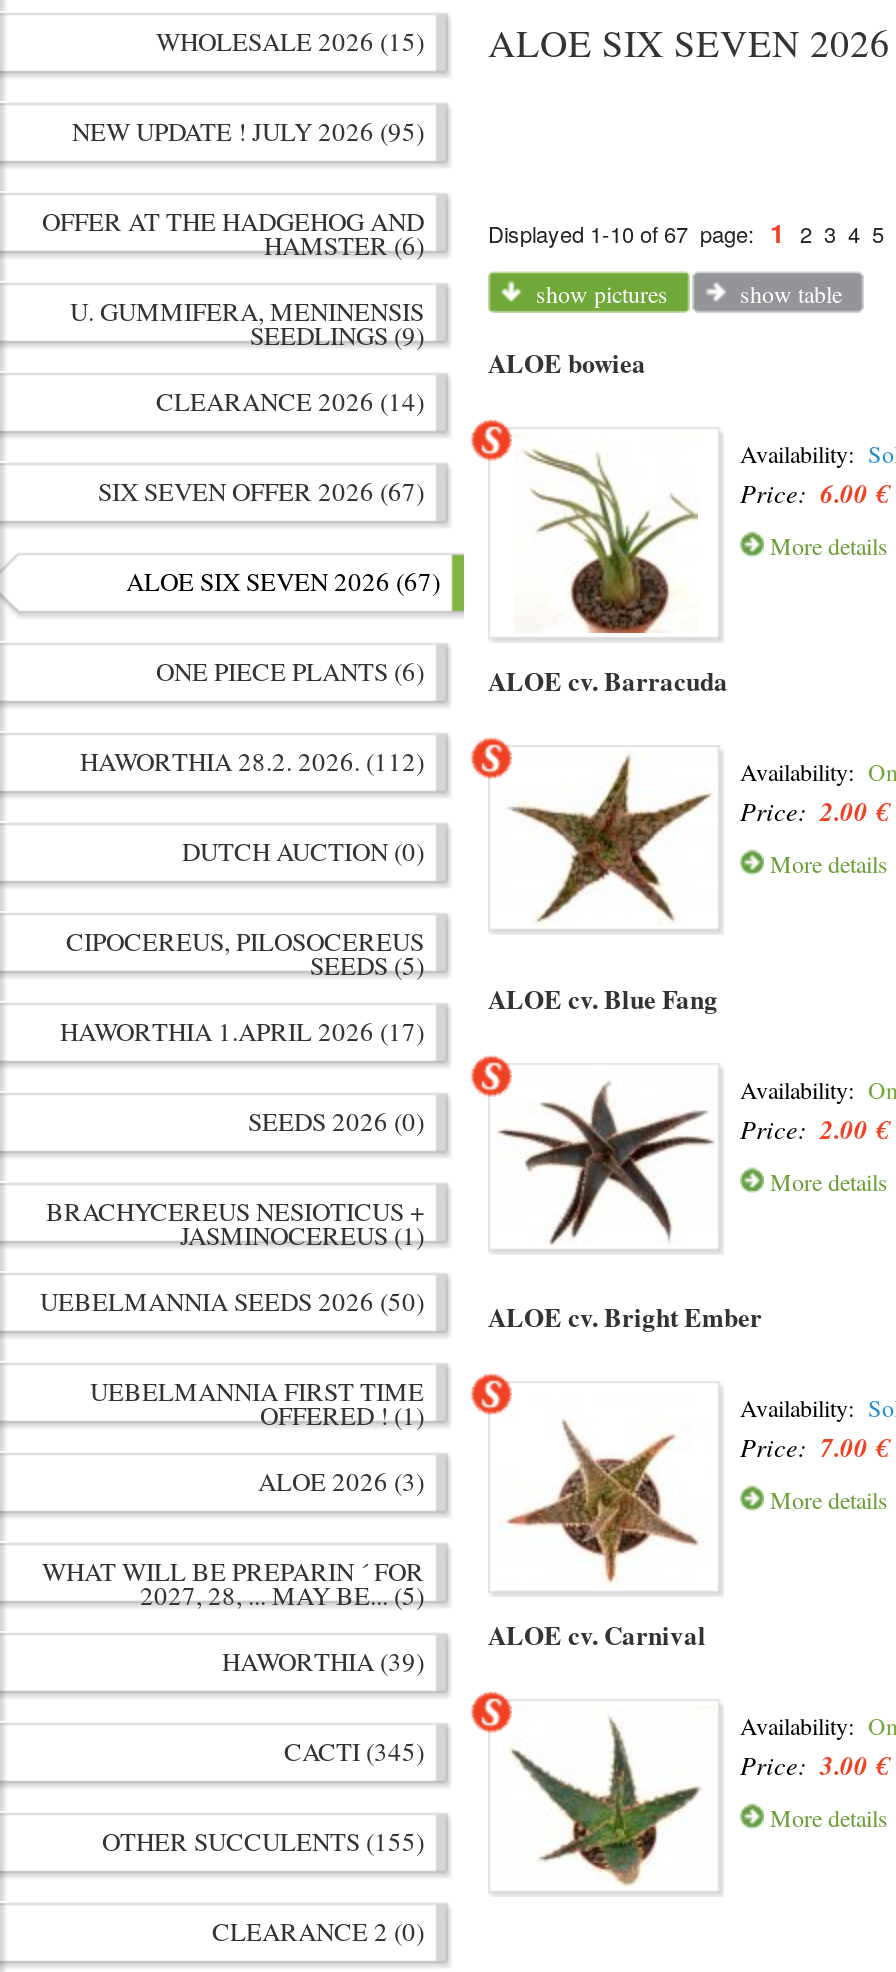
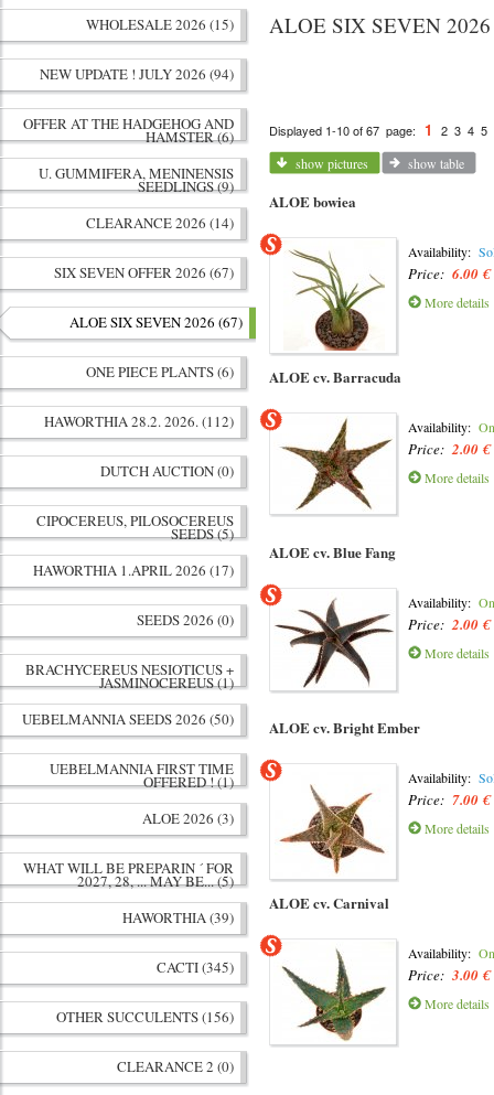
[72,113,424,149] NEW UPDATE ! JULY 2026 (95) -> [40,64,234,84] NEW UPDATE ! JULY 2026 (94)
[102,1823,424,1859] OTHER SUCCULENTS (155) -> [56,1007,234,1027] OTHER SUCCULENTS (156)

